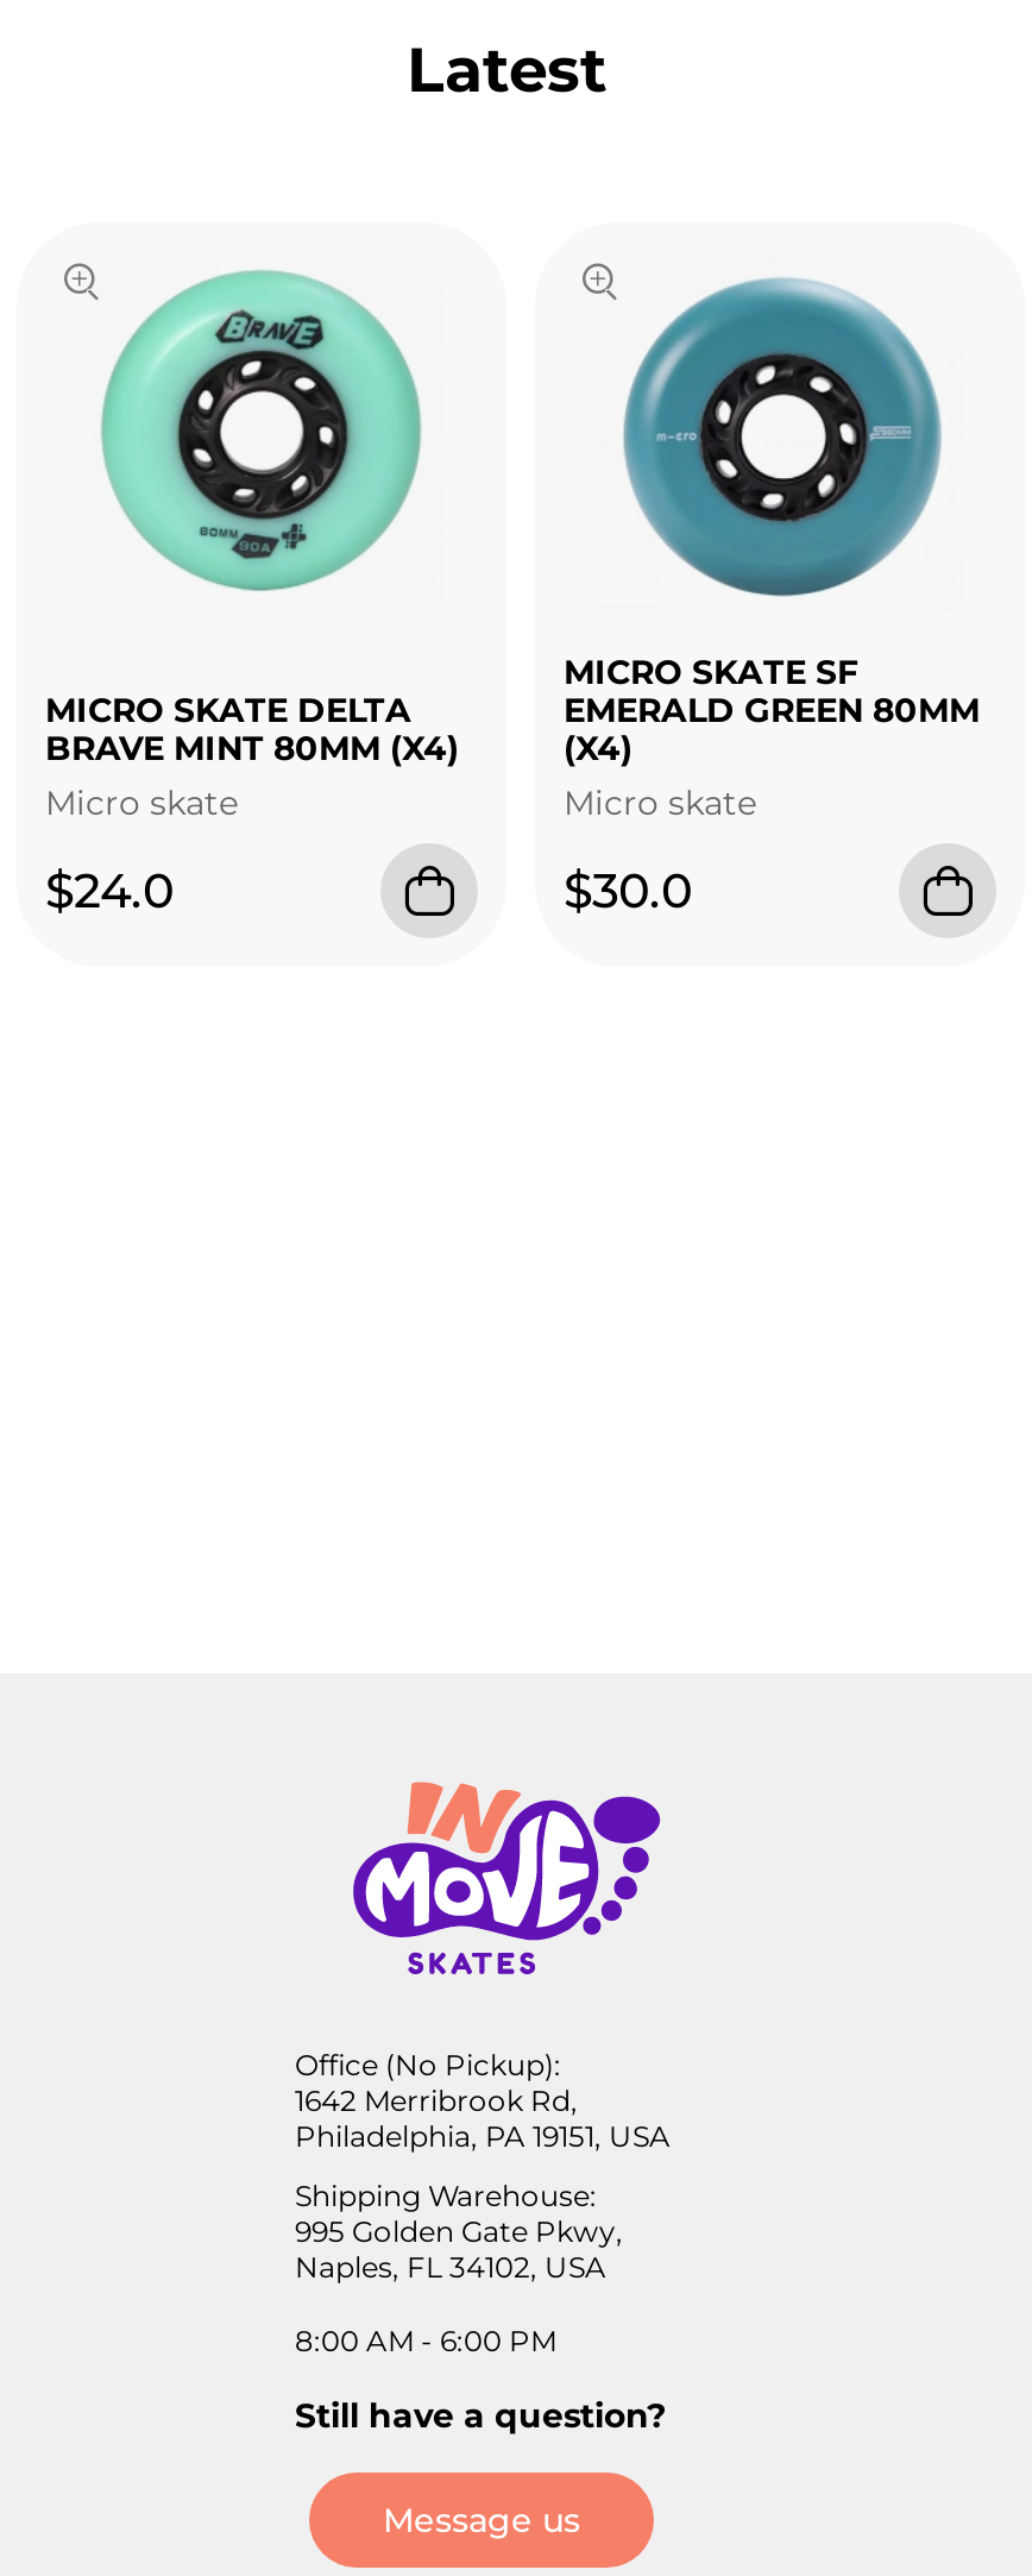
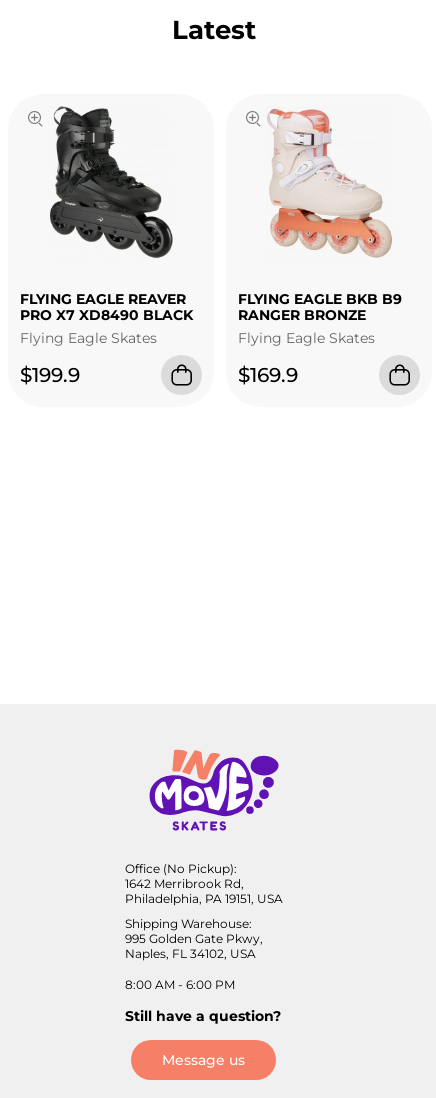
[45,253,459,824] [image] | MICRO SKATE DELTA | BRAVE MINT 80MM (X4) | Micro skate -> [20,106,193,347] [image] | FLYING EAGLE REAVER | PRO X7 XD8490 BLACK | Flying Eagle Skates
[564,258,980,824] [image] | MICRO SKATE SF | EMERALD GREEN 80MM | (X4) | Micro skate -> [238,108,402,347] [image] | FLYING EAGLE BKB B9 | RANGER BRONZE | Flying Eagle Skates
[45,862,174,919] $24.0 -> [20,363,80,387] $199.9
[564,862,692,919] $30.0 -> [238,363,298,387] $169.9

